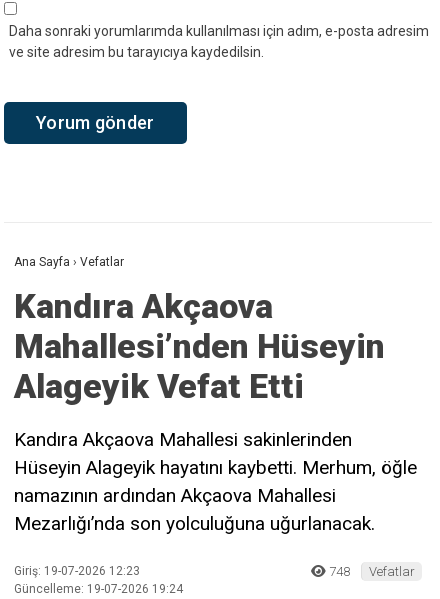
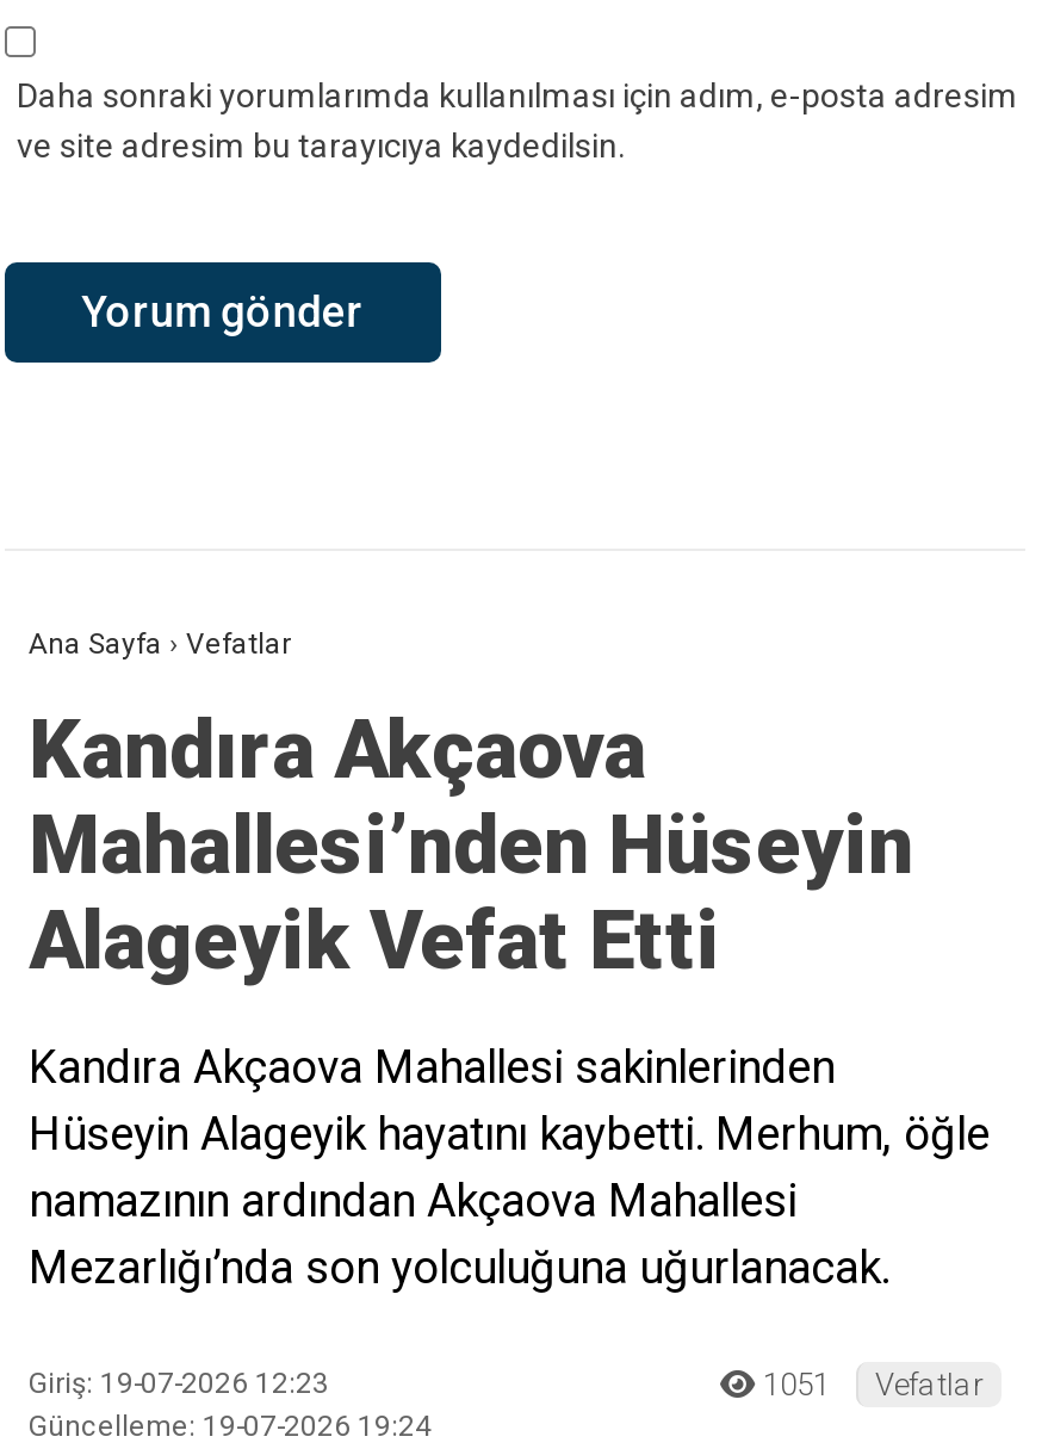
[326,564,415,579] 748 Vefatlar -> [756,1366,985,1402] 1051 Vefatlar

